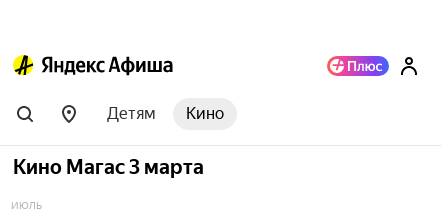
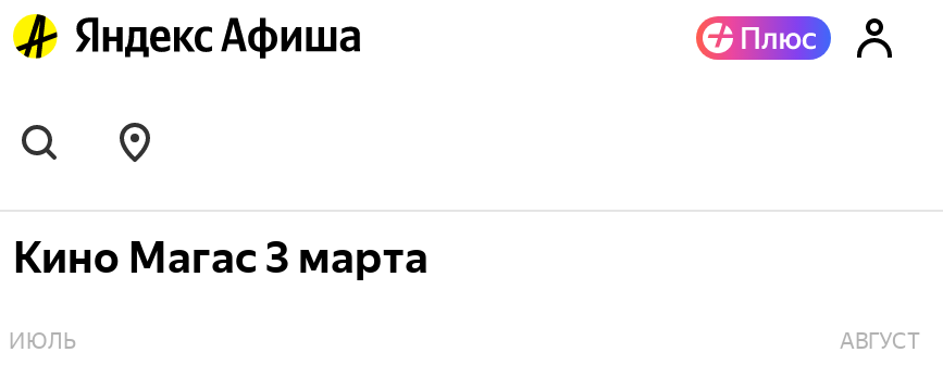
[107,104,224,123] Детям | Кино -> none
none -> [840,329,920,353] АВГУСТ

